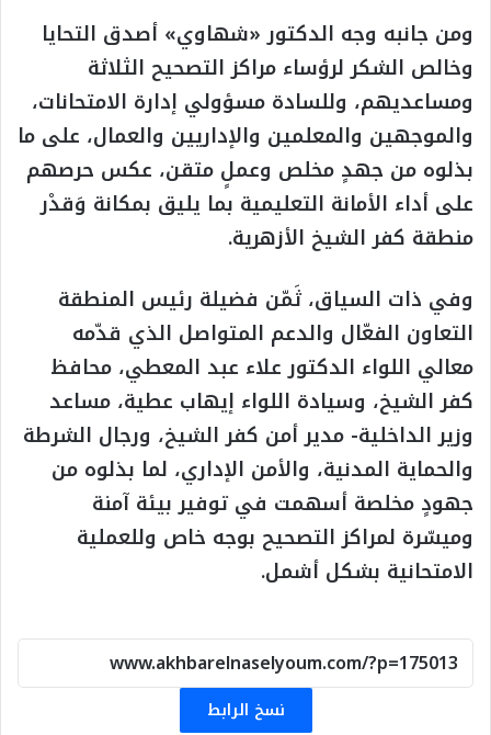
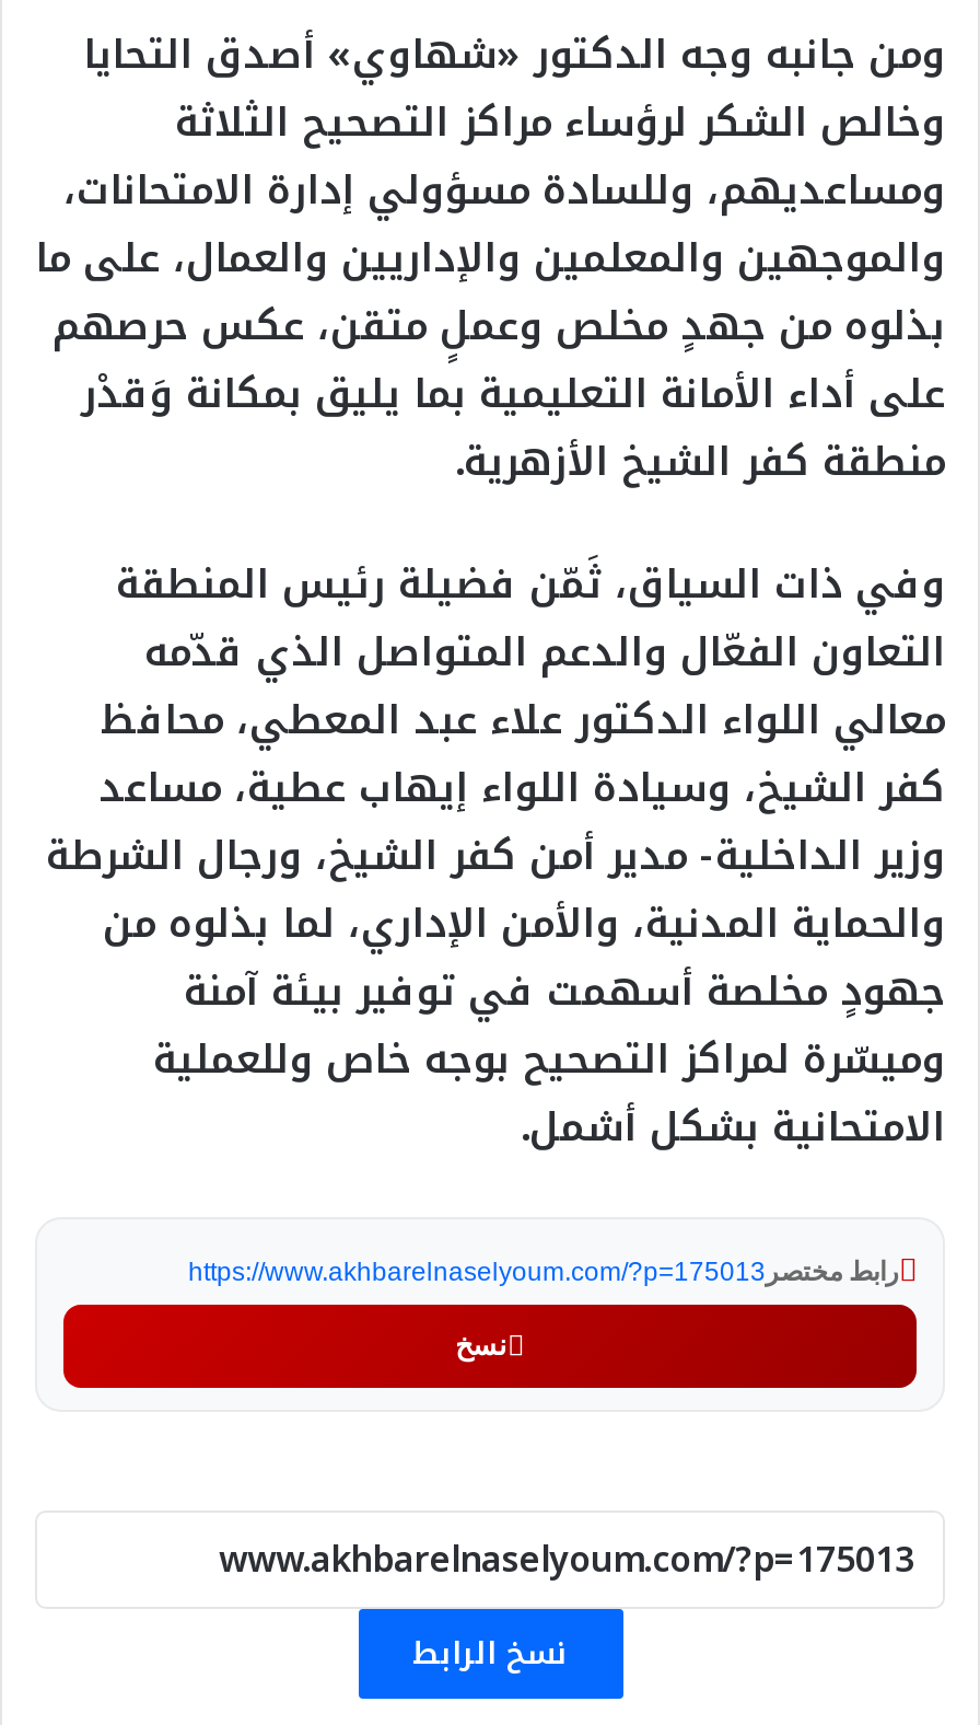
none -> [188,1256,899,1361] رابط مختصر https://www.akhbarelnaselyoum.com/?p=175013 | نسخ

